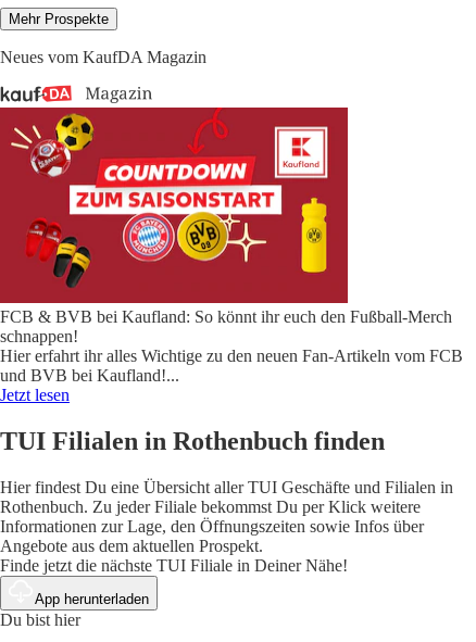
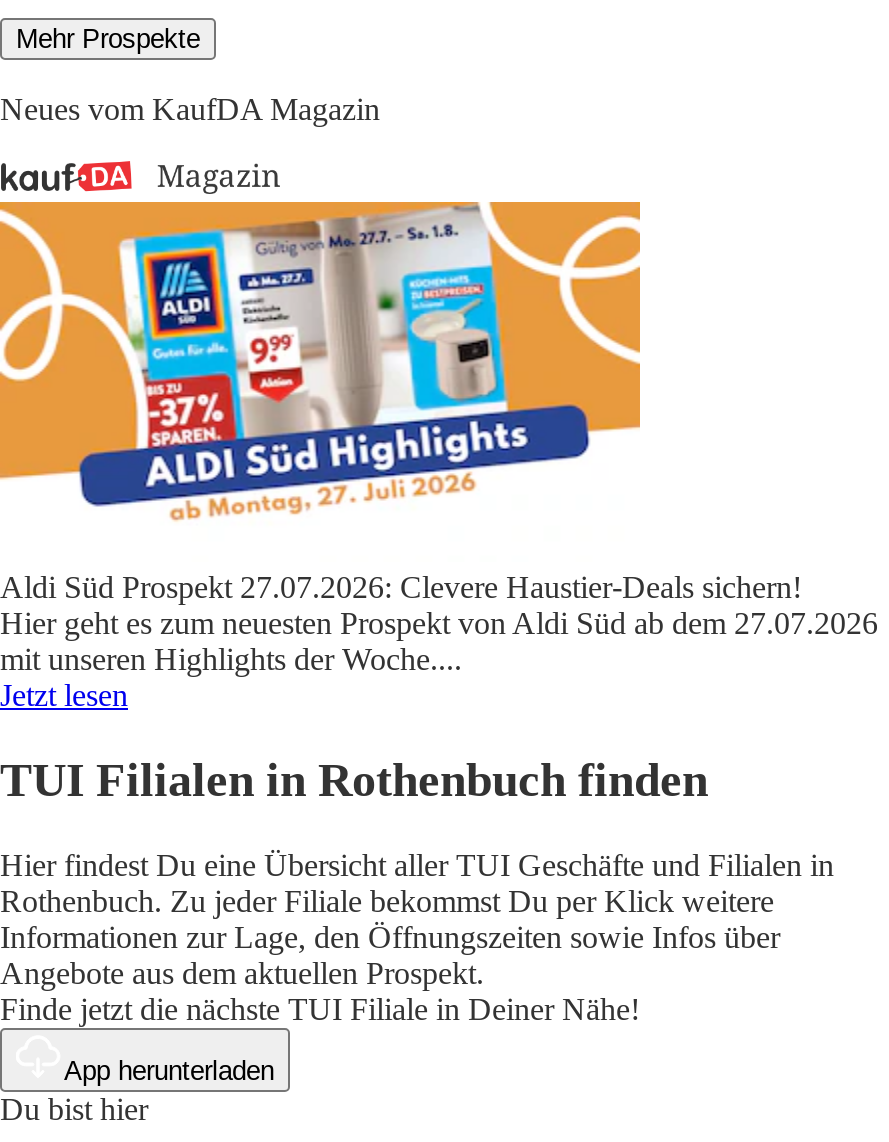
[0,106,463,385] [image] | FCB & BVB bei Kaufland: So könnt ihr euch den Fußball-Merch | schnappen! | Hier erfahrt ihr alles Wichtige zu den neuen Fan-Artikeln vom FCB | und BVB bei Kaufland!... -> [0,200,878,676] [image] | Aldi Süd Prospekt 27.07.2026: Clevere Haustier-Deals sichern! | Hier geht es zum neuesten Prospekt von Aldi Süd ab dem 27.07.2026 | mit unseren Highlights der Woche....

